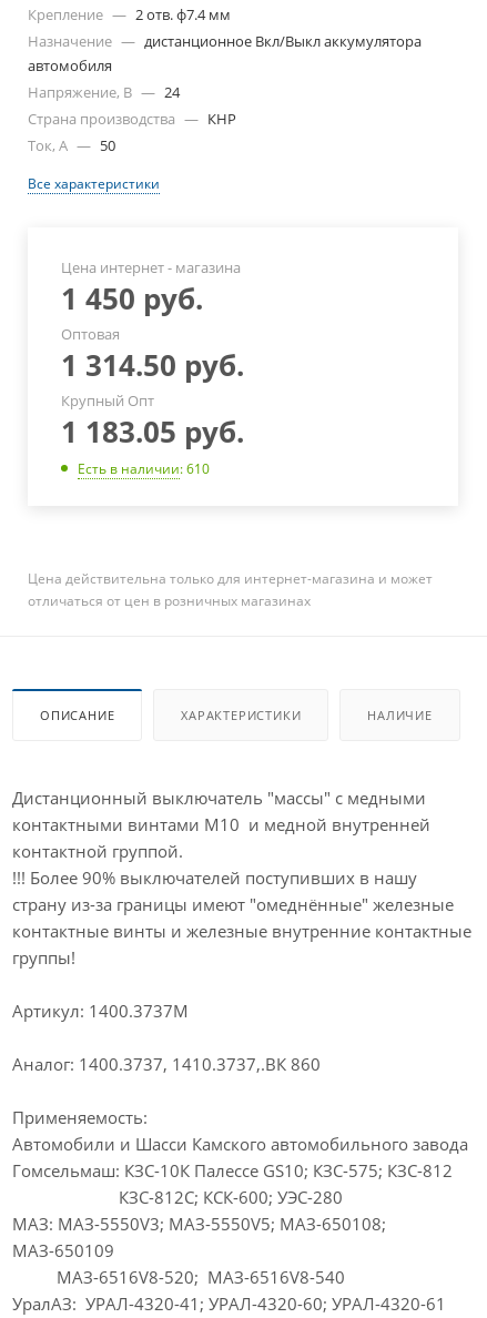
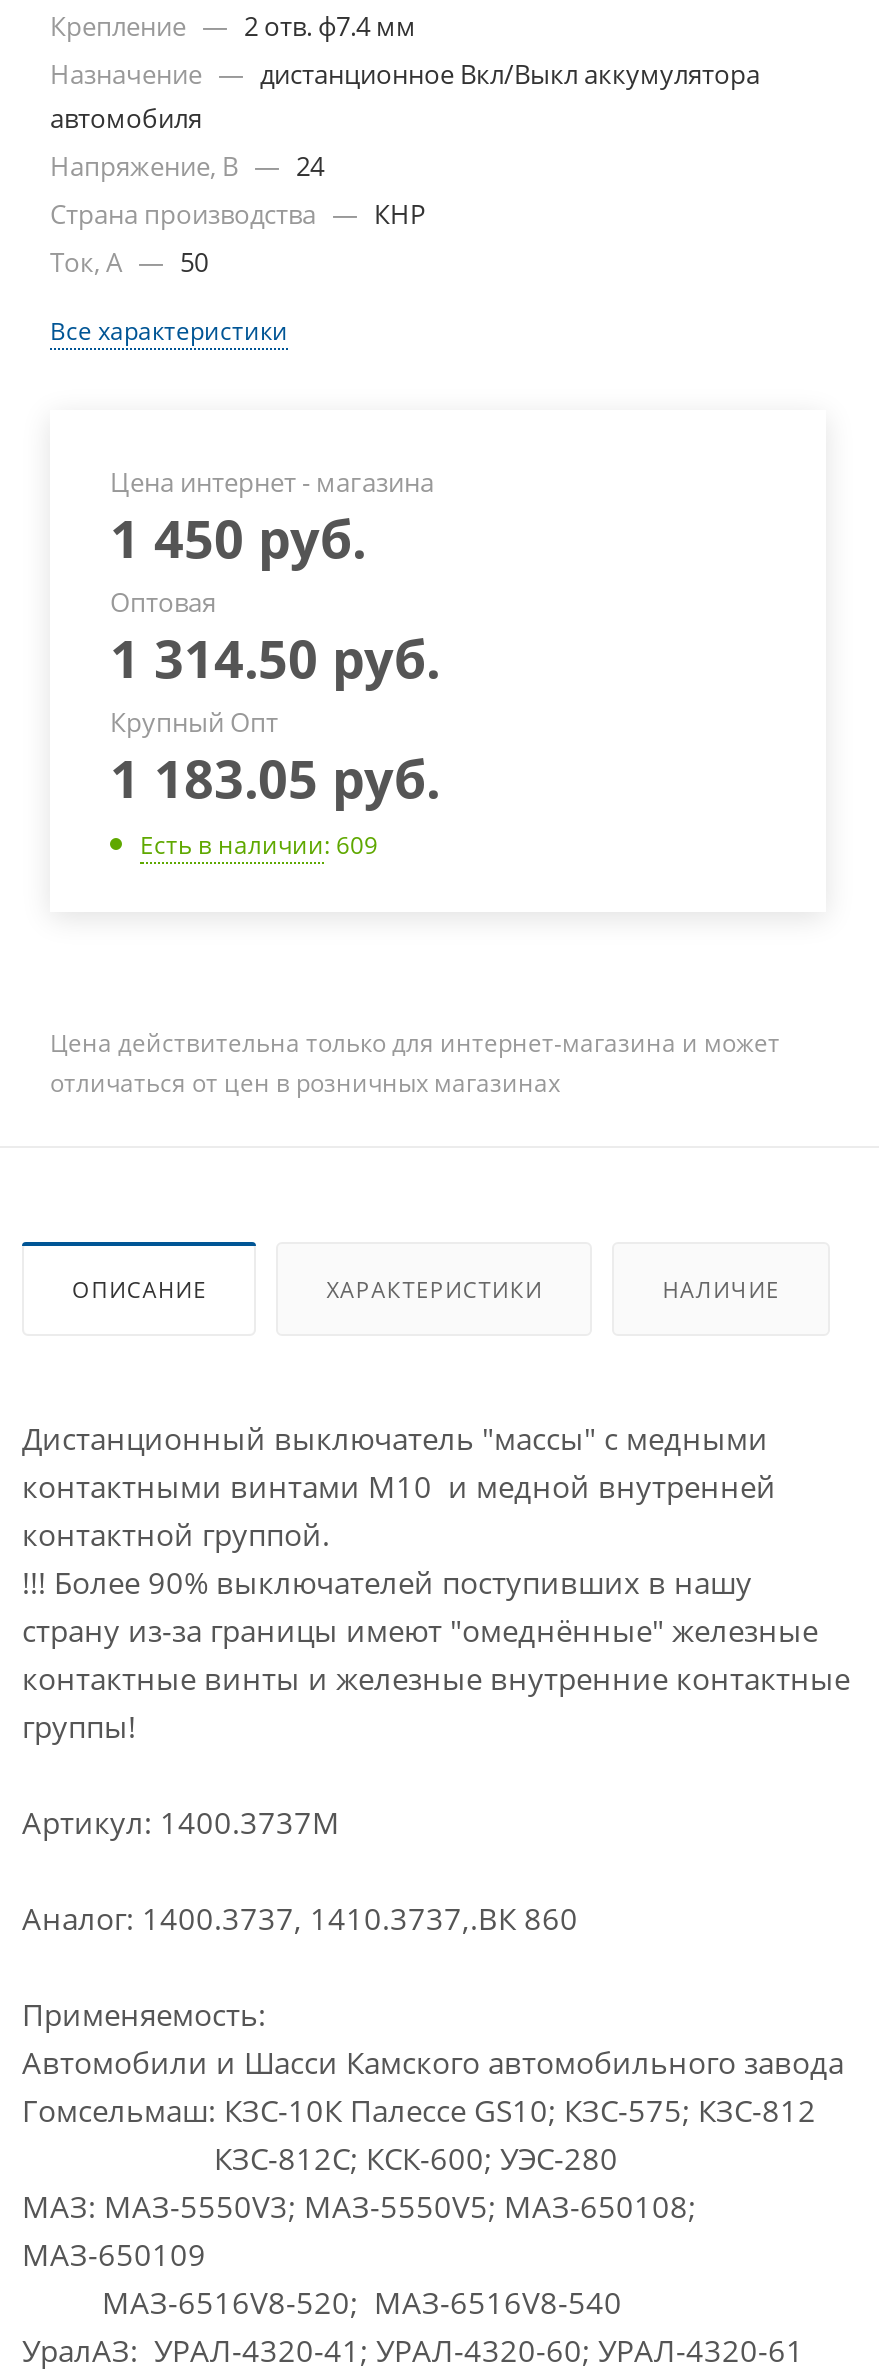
[78,460,210,478] Есть в наличии: 610 -> [140,829,378,863] Есть в наличии: 609

